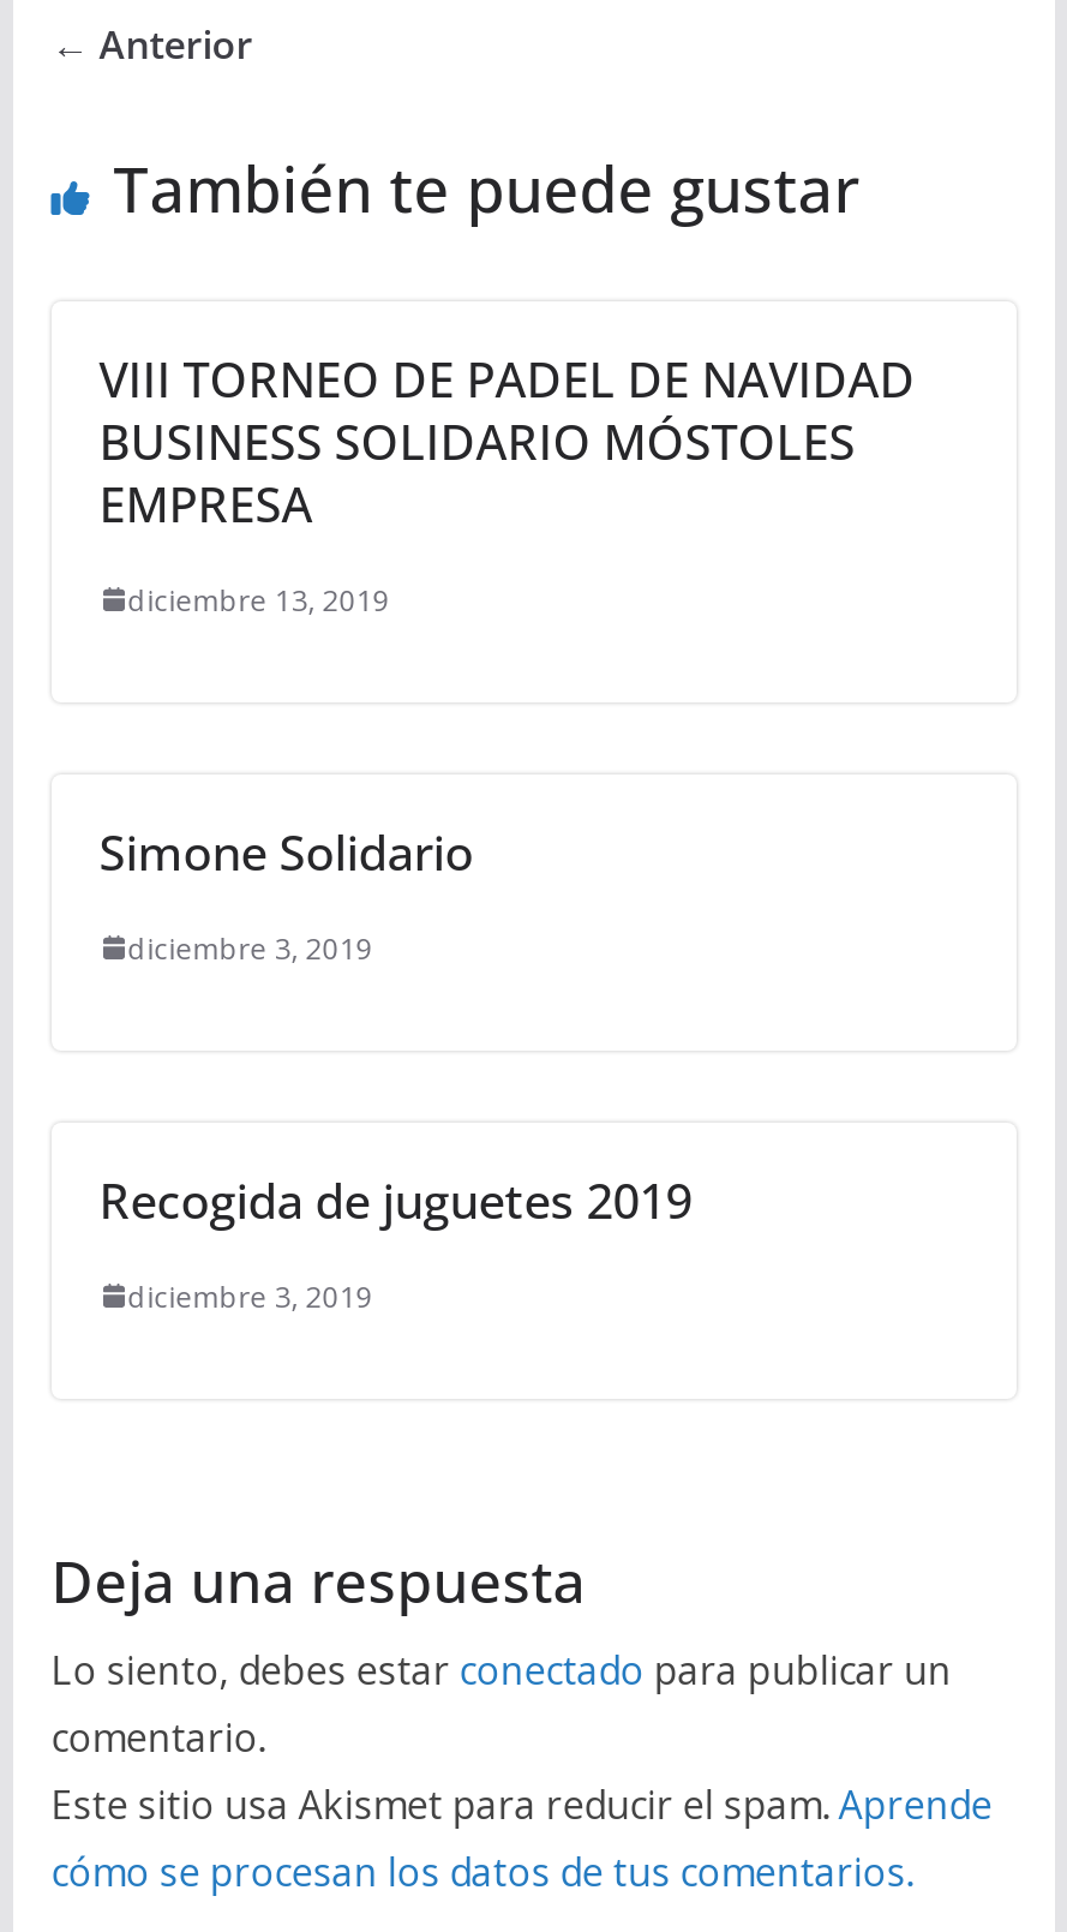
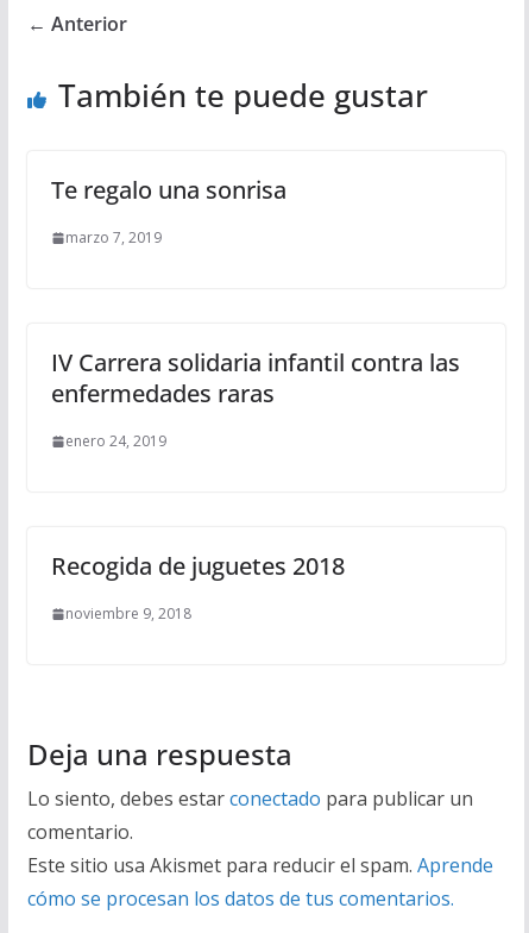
[99,347,915,536] VIII TORNEO DE PADEL DE NAVIDAD | BUSINESS SOLIDARIO MÓSTOLES | EMPRESA -> [51,174,286,206] Te regalo una sonrisa
[128,580,389,621] diciembre 13, 2019 -> [65,228,161,248] marzo 7, 2019
[99,820,473,885] Simone Solidario -> [51,347,460,410] IV Carrera solidaria infantil contra las | enfermedades raras
[128,928,373,969] diciembre 3, 2019 -> [65,431,166,452] enero 24, 2019
[99,1168,692,1233] Recogida de juguetes 2019 -> [51,550,344,582] Recogida de juguetes 2018
[128,1276,373,1317] diciembre 3, 2019 -> [65,604,191,624] noviembre 9, 2018

